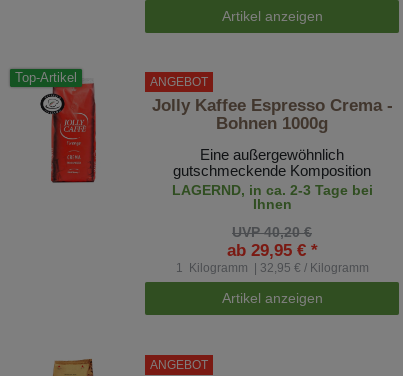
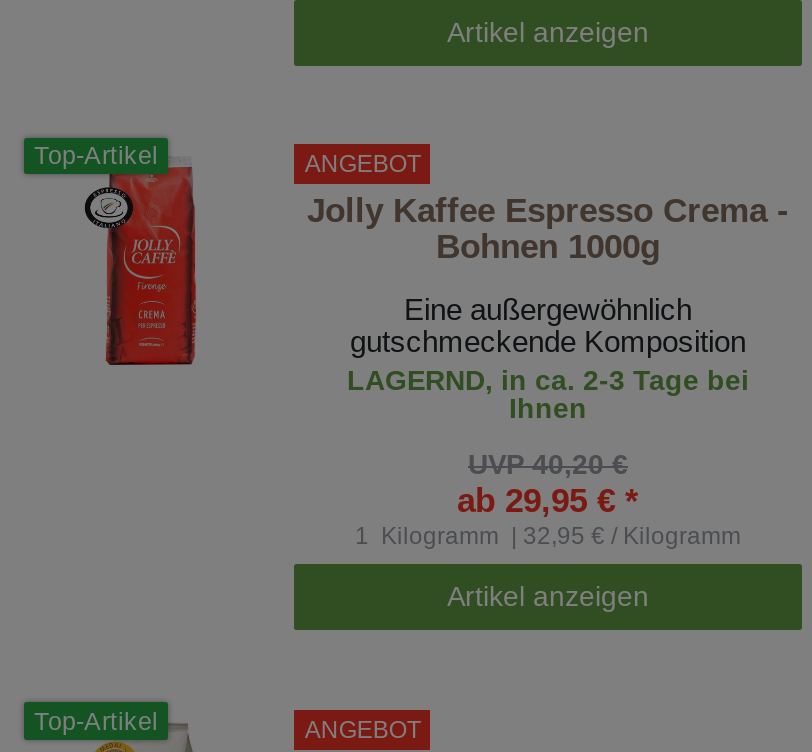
none -> [34,707,158,735] Top-Artikel

